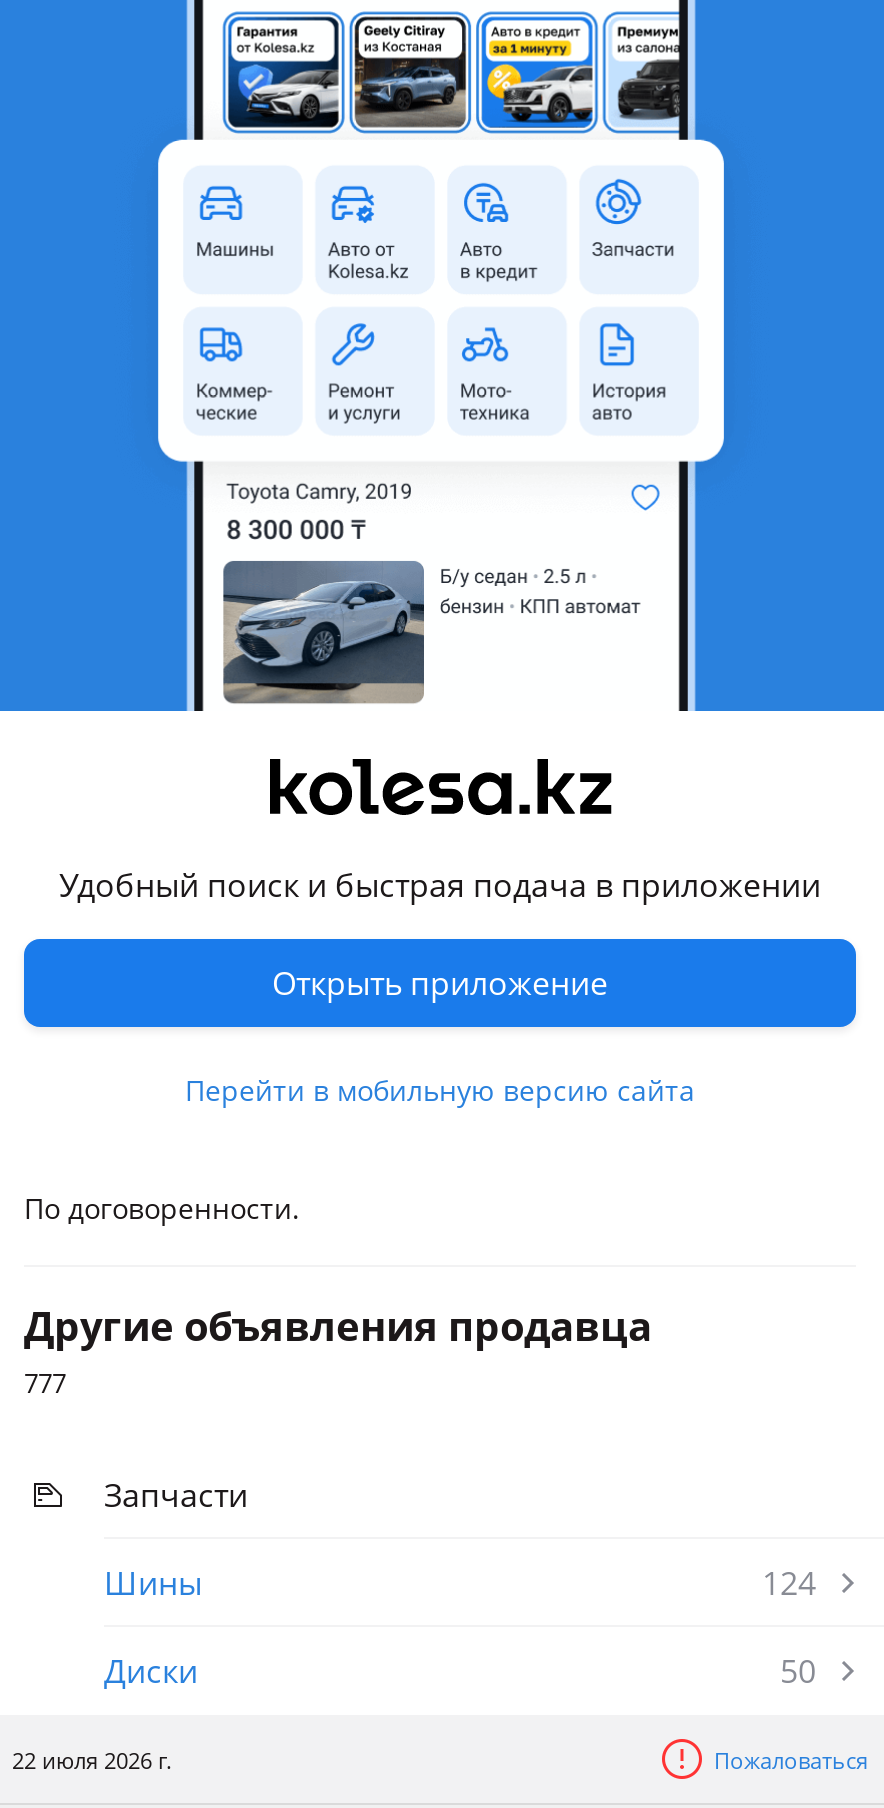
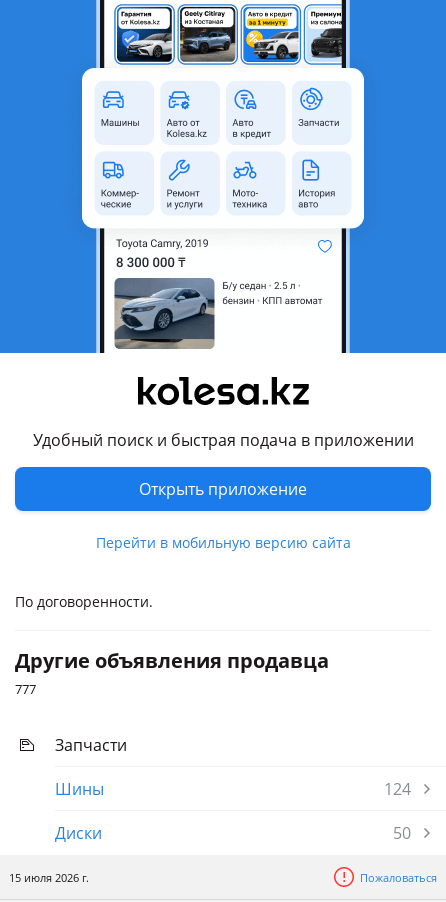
[12,1744,172,1774] 22 июля 2026 г. -> [9,869,89,884] 15 июля 2026 г.

